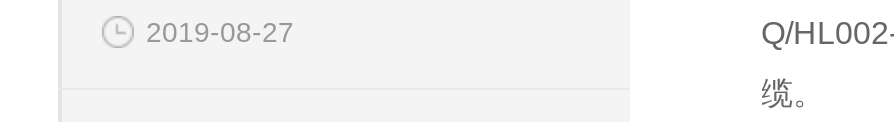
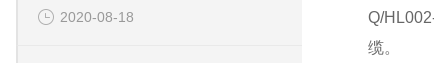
[146,16,294,48] 2019-08-27 -> [60,9,134,25] 2020-08-18

